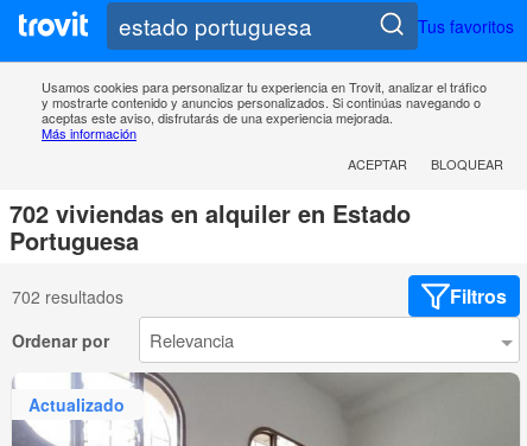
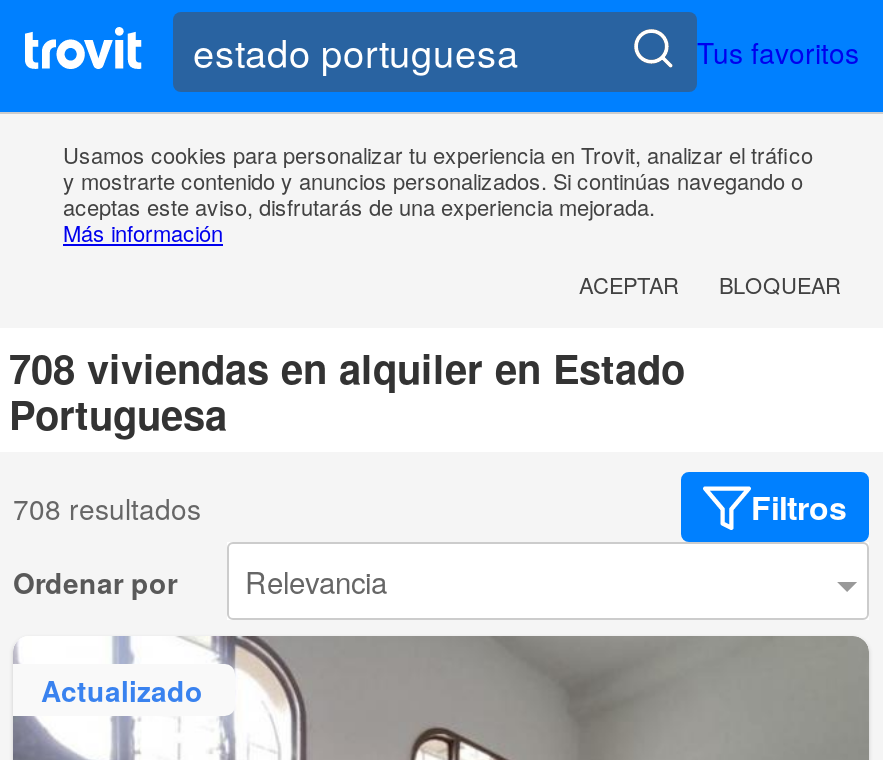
[9,196,411,231] 702 viviendas en alquiler en Estado -> [9,339,685,397] 708 viviendas en alquiler en Estado
[12,285,123,308] 702 resultados -> [13,488,201,528] 708 resultados

